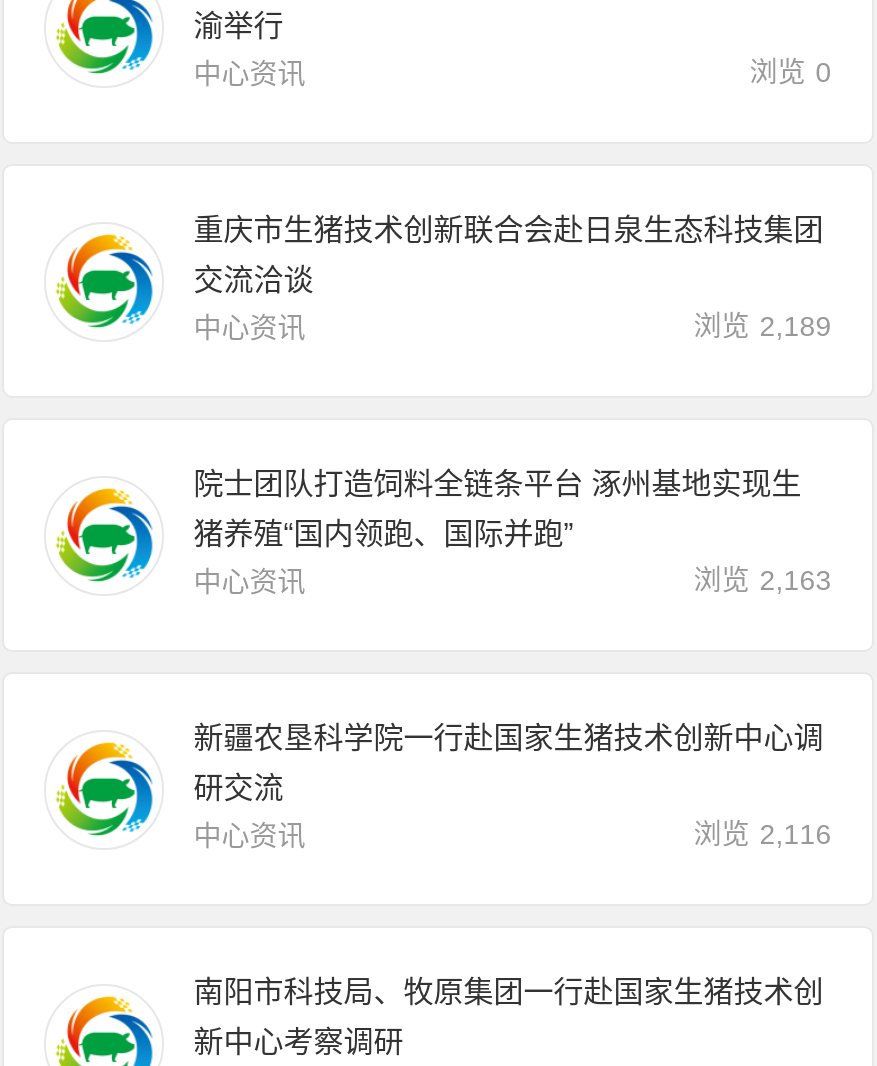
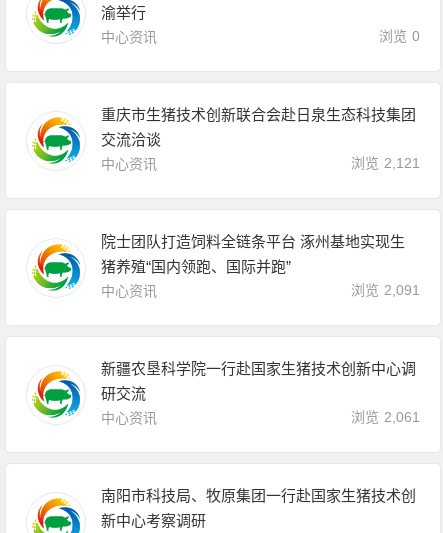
[693,309,831,341] 浏览 2,189 -> [351,155,420,171] 浏览 2,121
[693,563,831,595] 浏览 2,163 -> [351,282,420,298] 浏览 2,091
[693,817,831,849] 浏览 2,116 -> [351,409,420,425] 浏览 2,061

